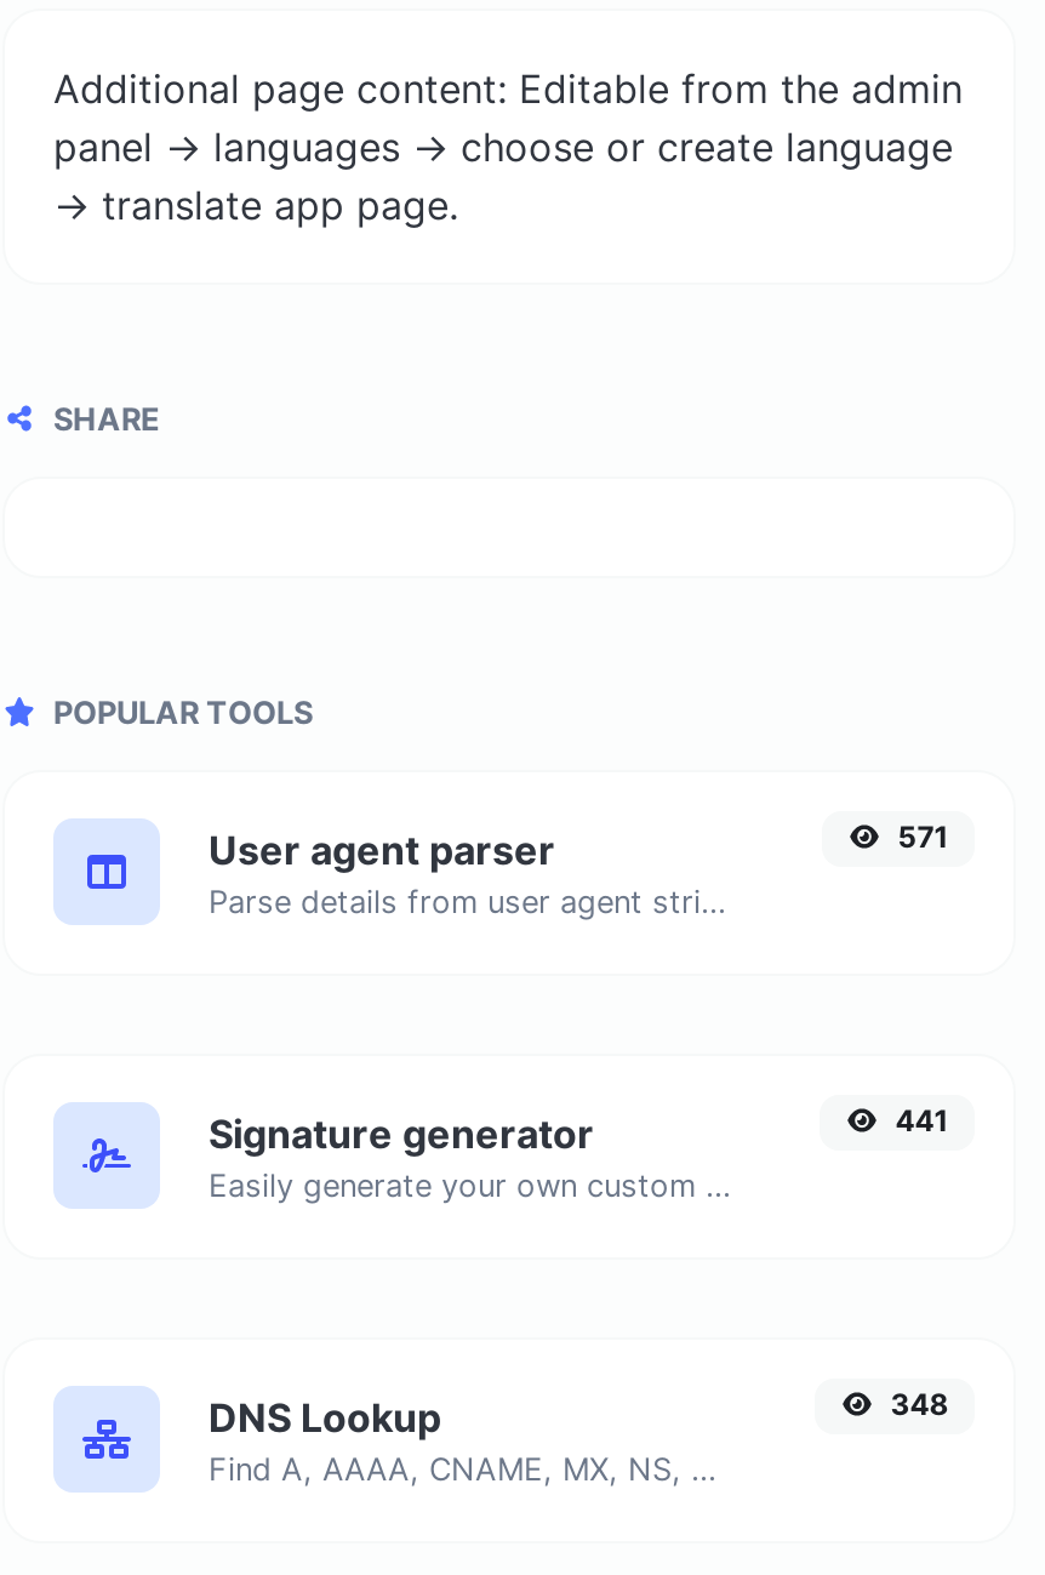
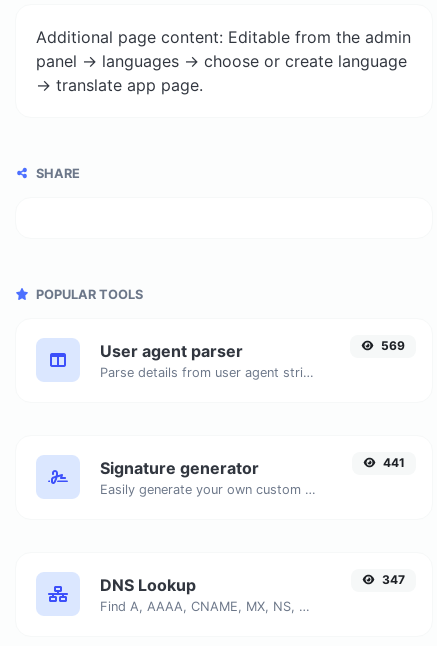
[890,819,949,855] 571 -> [378,338,405,353] 569
[883,1386,949,1423] 348 -> [379,572,405,587] 347

